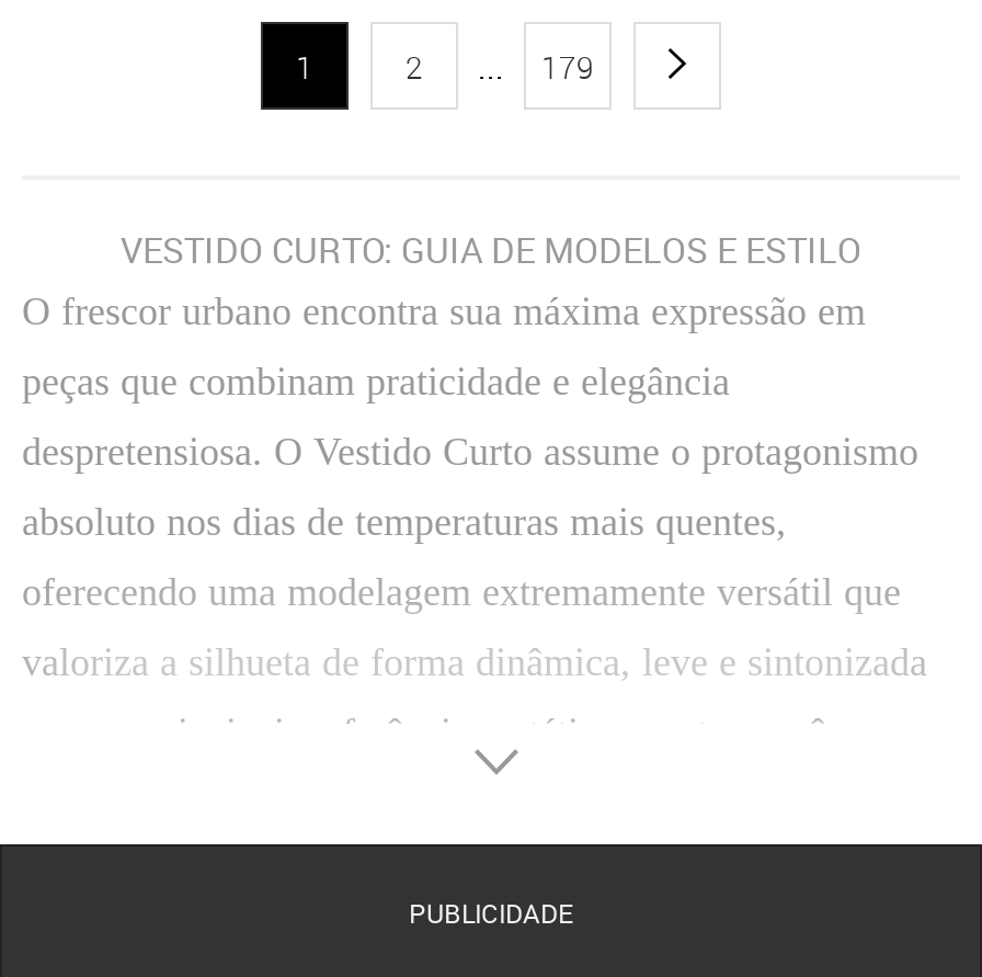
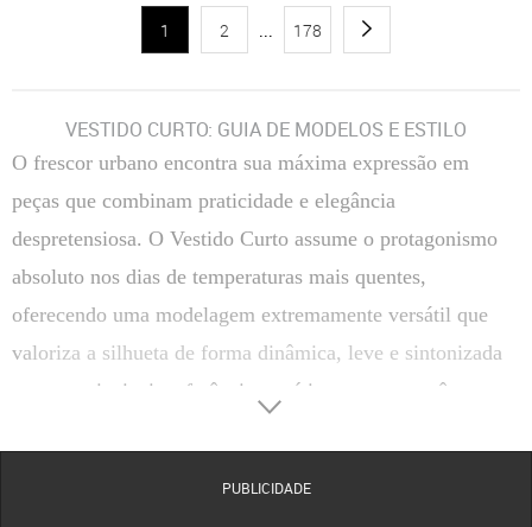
[541,46,594,88] 179 -> [293,19,322,42] 178

